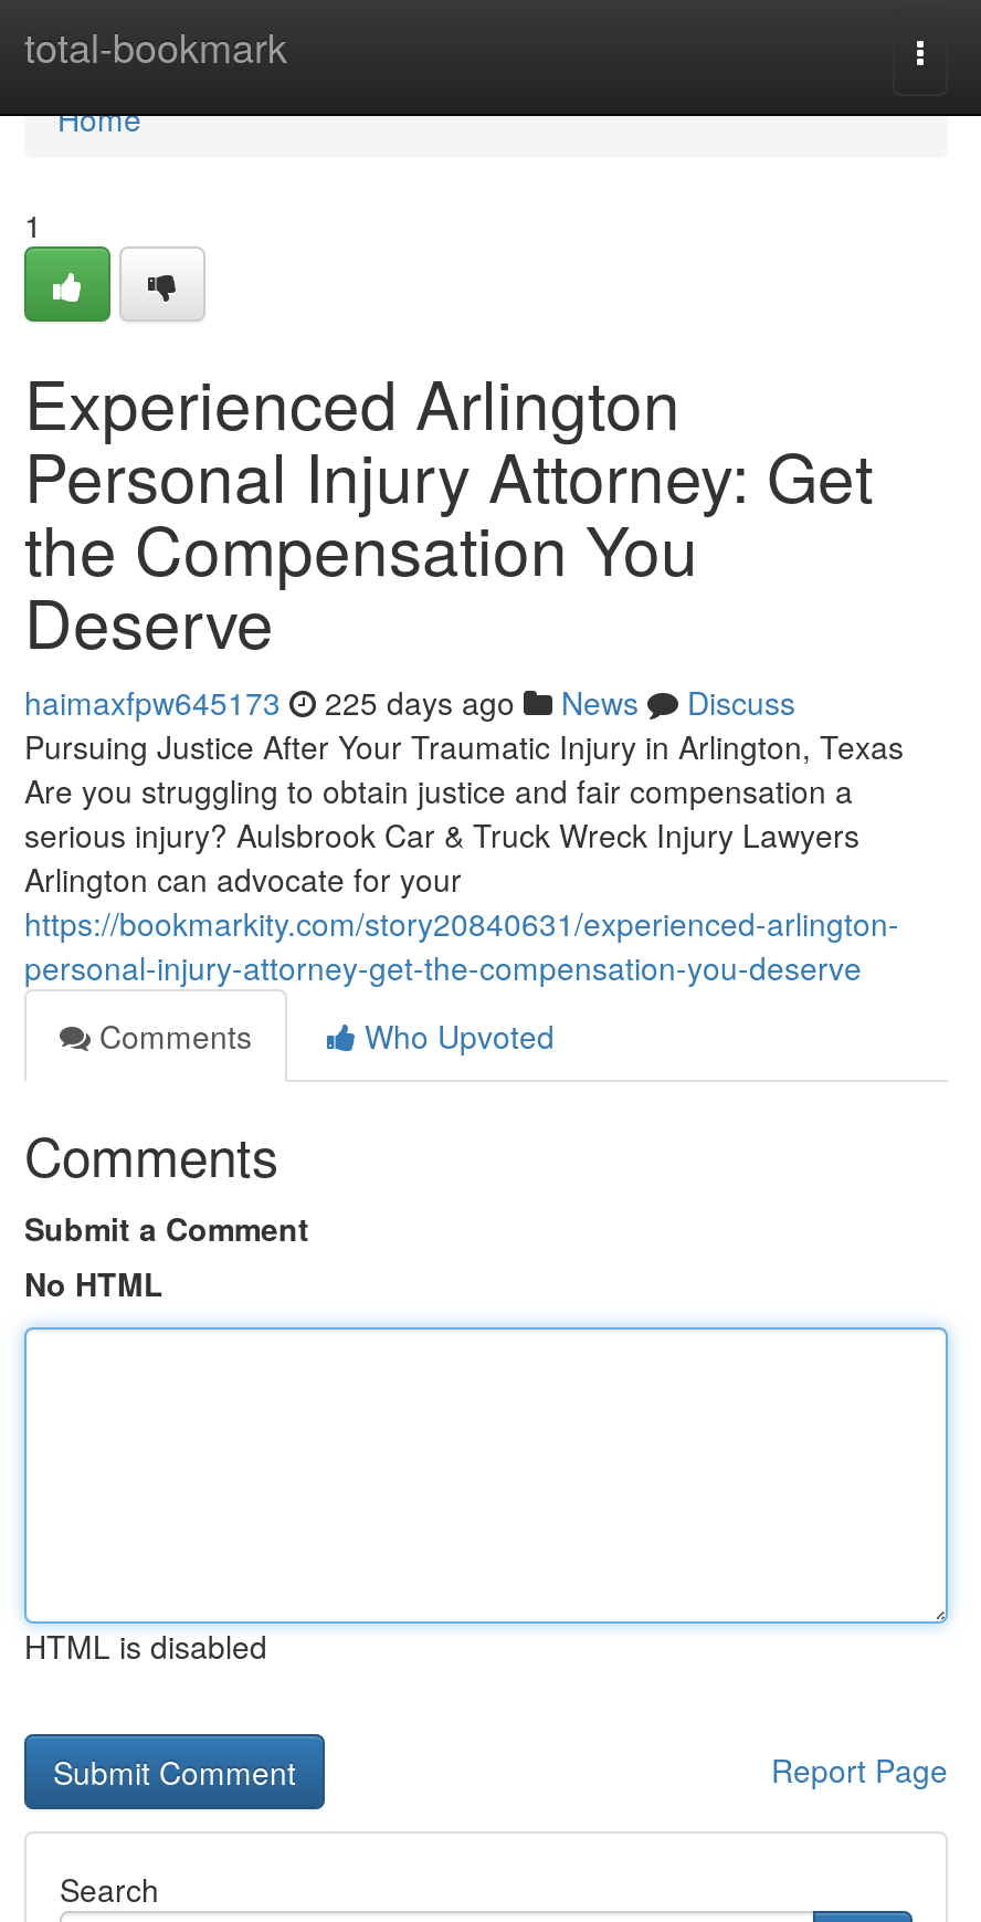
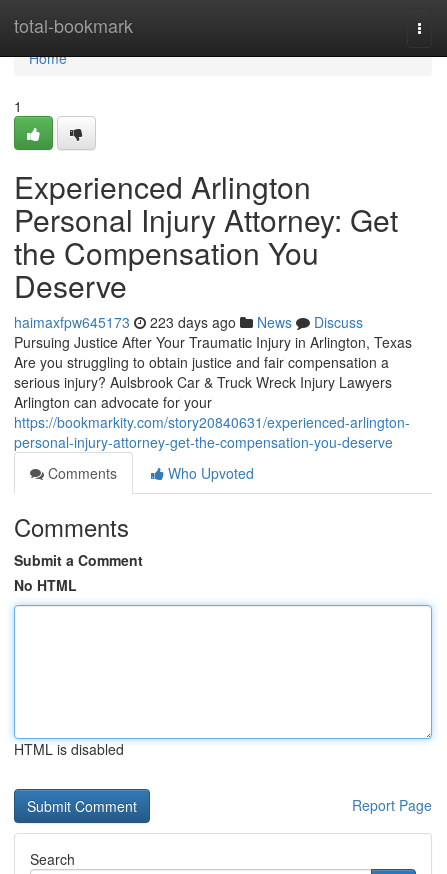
[24,680,795,724] haimaxfpw645173 225 days ago News Discuss -> [14,312,363,332] haimaxfpw645173 223 days ago News Discuss

